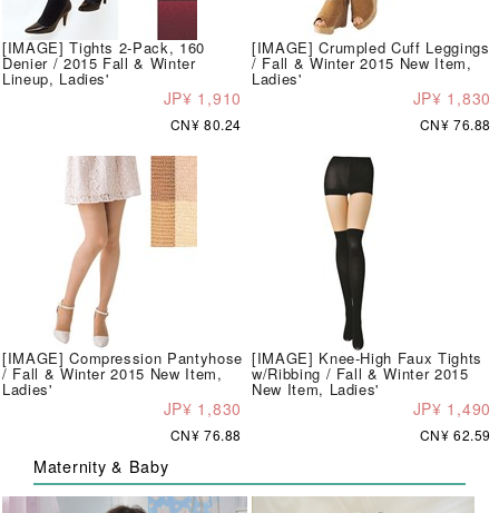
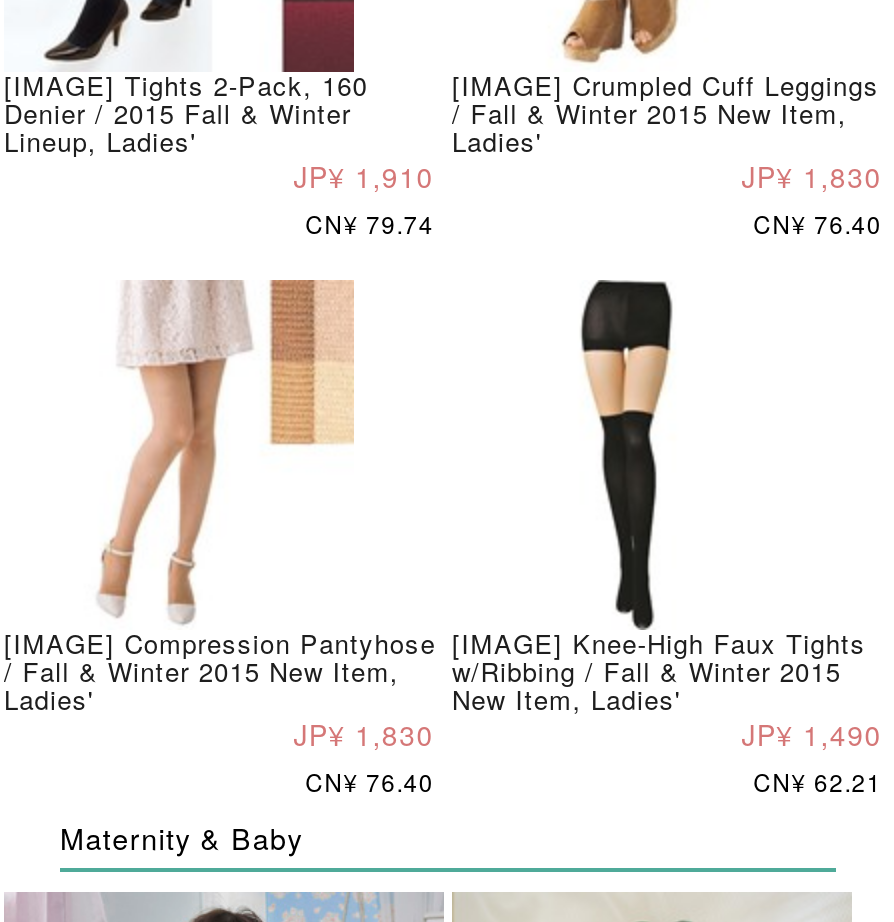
[170,115,242,134] CN¥ 80.24 -> [305,206,434,240] CN¥ 79.74
[419,115,491,134] CN¥ 76.88 -> [753,206,882,240] CN¥ 76.40
[170,425,242,444] CN¥ 76.88 -> [305,764,434,798] CN¥ 76.40
[419,425,491,444] CN¥ 62.59 -> [753,764,882,798] CN¥ 62.21

